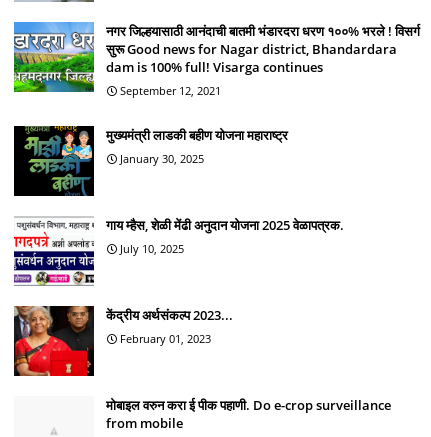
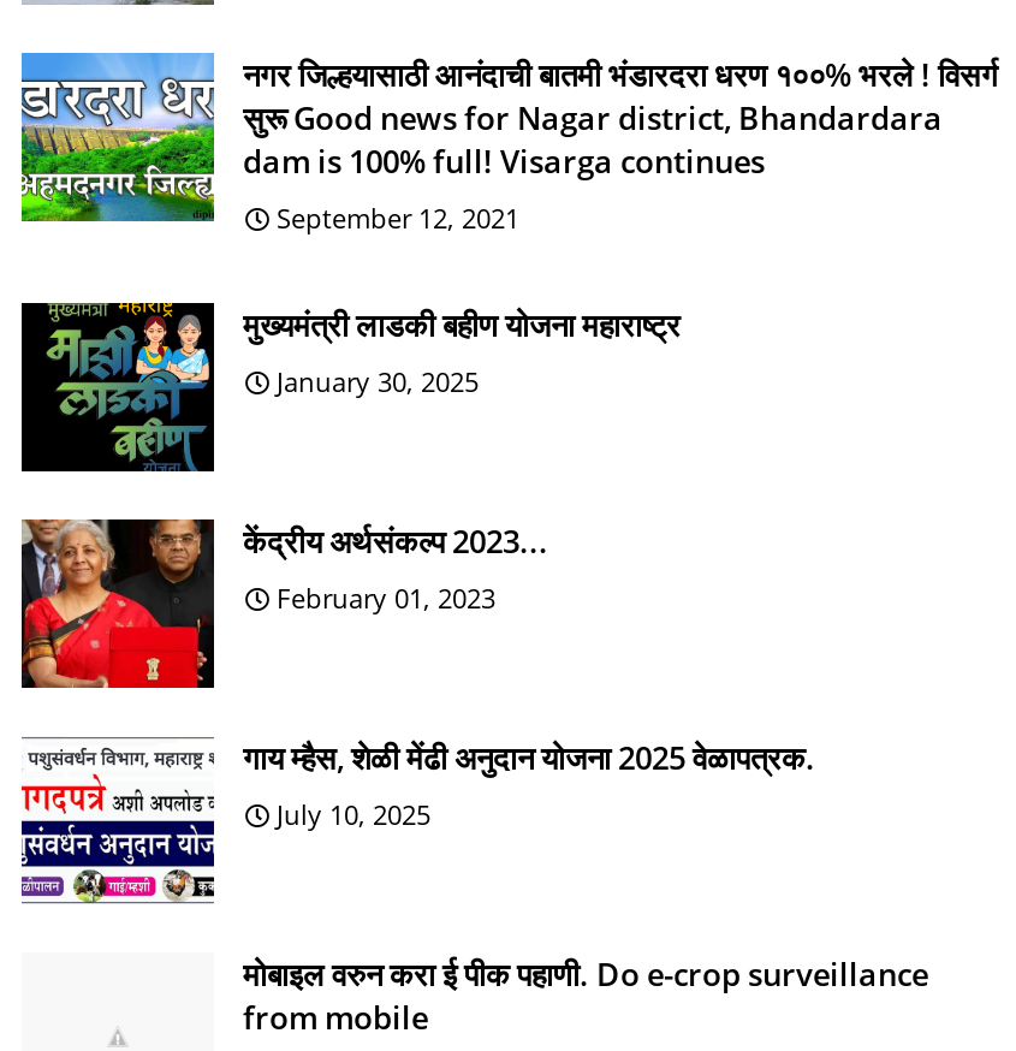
moved [12,216,344,286] -> [17,736,815,904]: [image] | गाय म्हैस, शेळी मेंढी अनुदान योजना 2025 वेळापत्रक. | July 10, 2025
moved [13,305,233,377] -> [22,519,548,690]: [image] | केंद्रीय अर्थसंकल्प 2023... | February 01, 2023

